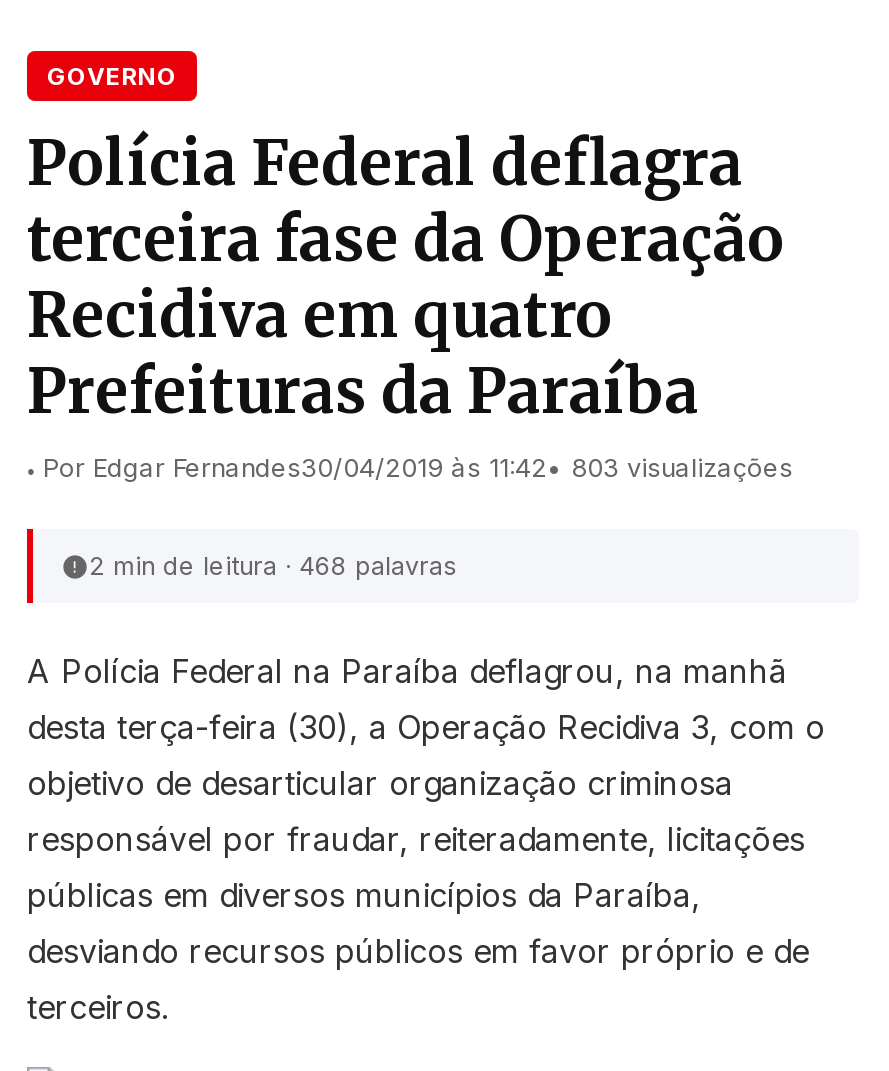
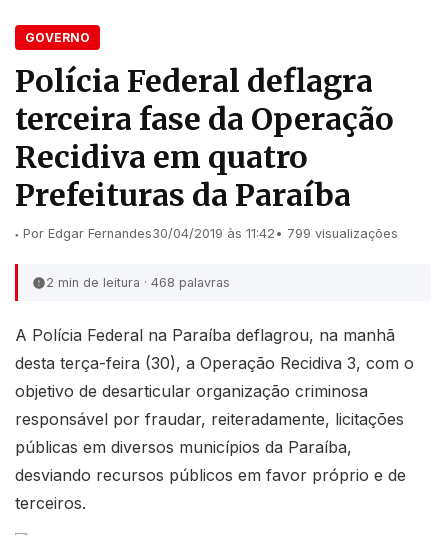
[43,453,793,483] Por Edgar Fernandes30/04/2019 às 11:42• 803 visualizações -> [23,226,398,241] Por Edgar Fernandes30/04/2019 às 11:42• 799 visualizações

